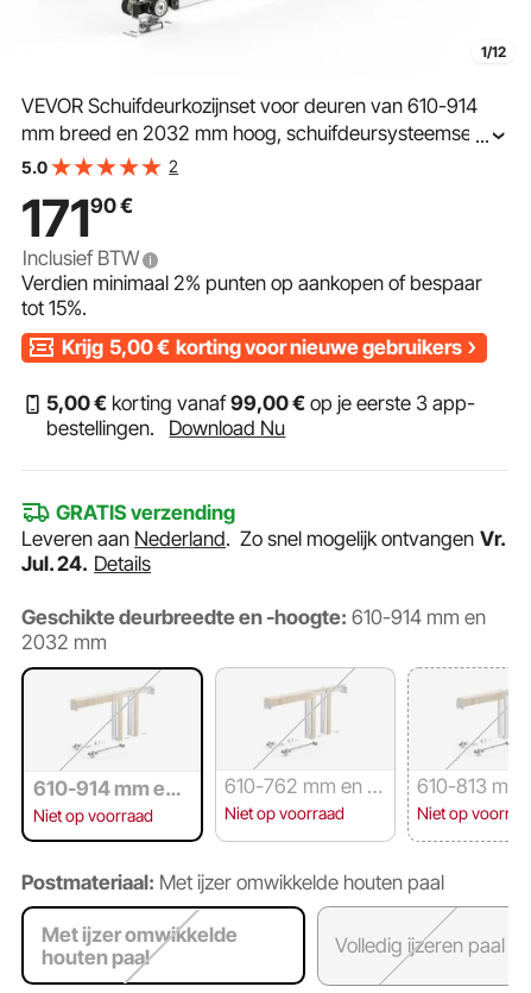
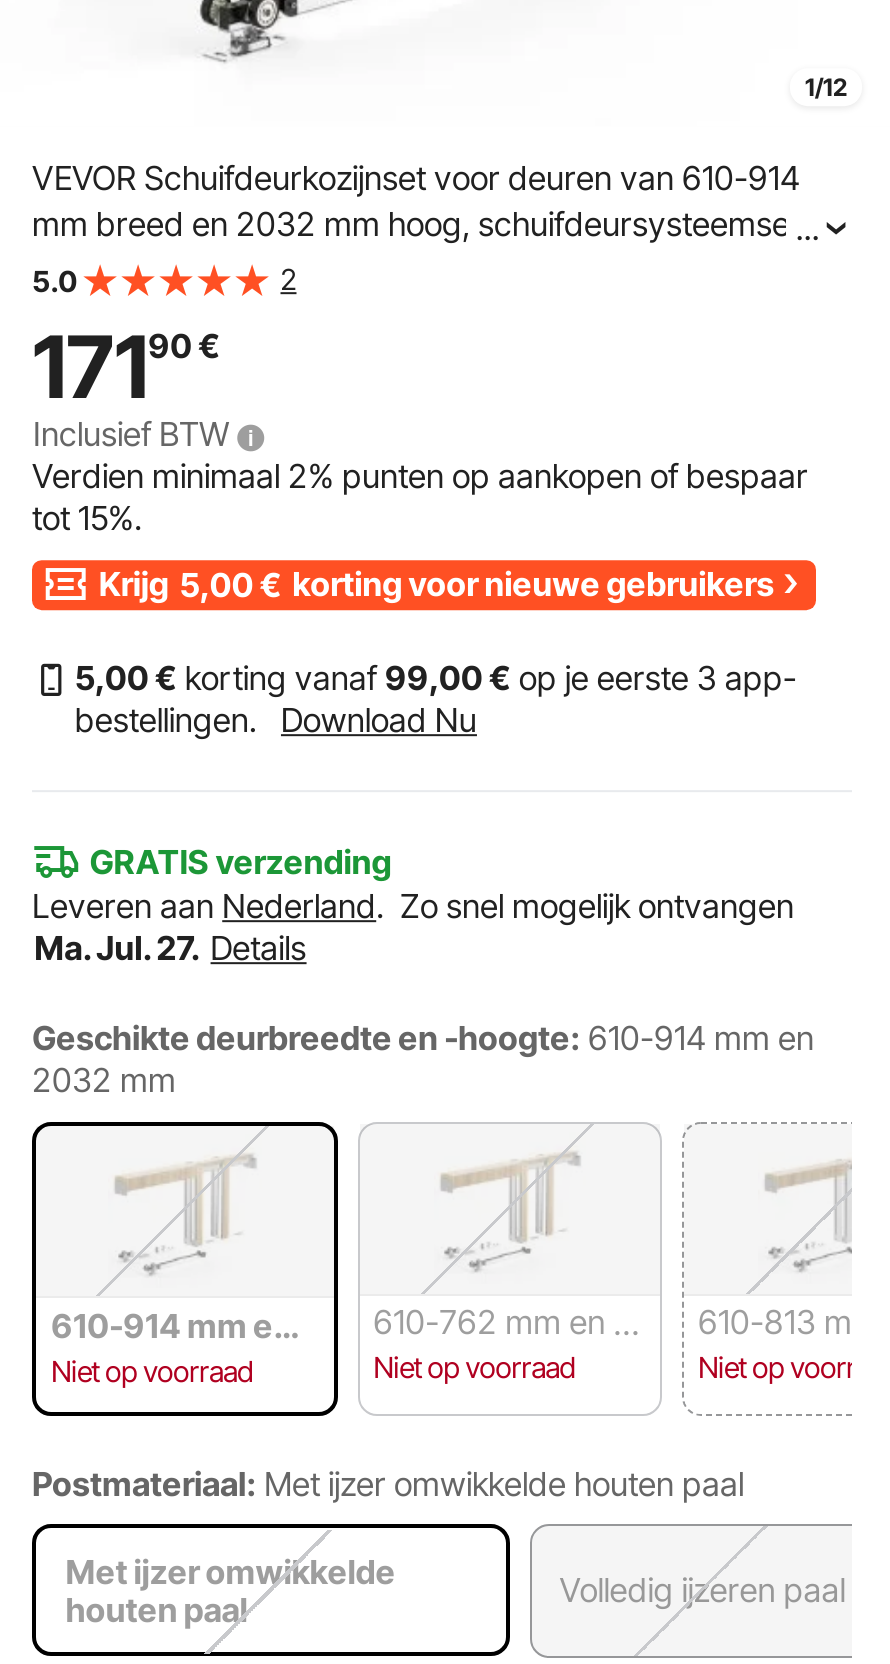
[22,527,505,576] Leveren aan Nederland. Zo snel mogelijk ontvangen Vr. | Jul. 24. Details -> [32,887,794,969] Leveren aan Nederland. Zo snel mogelijk ontvangen | Ma. Jul. 27. Details

